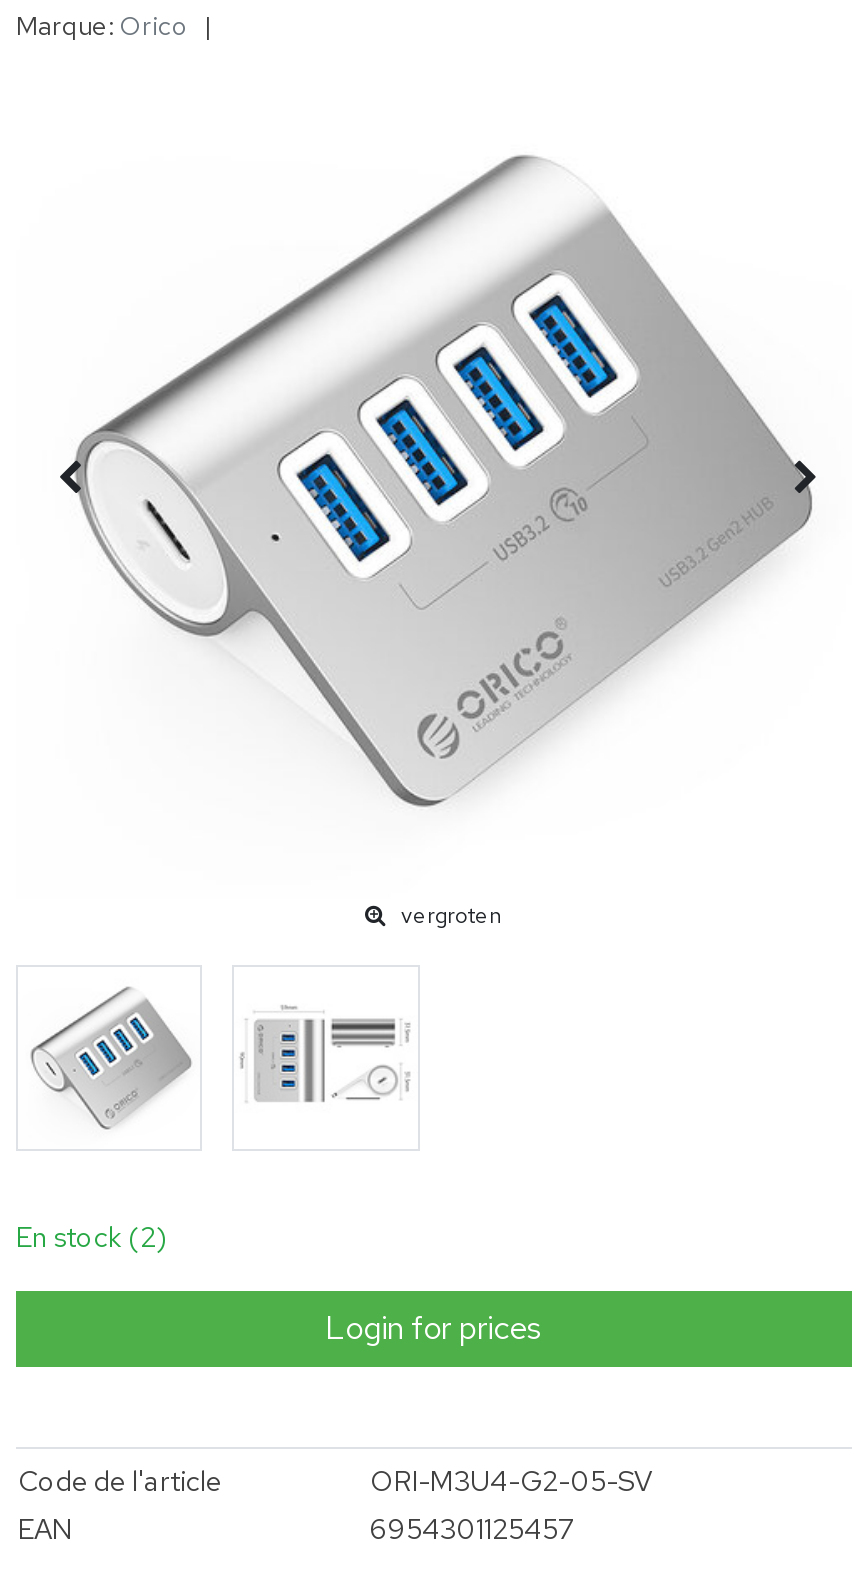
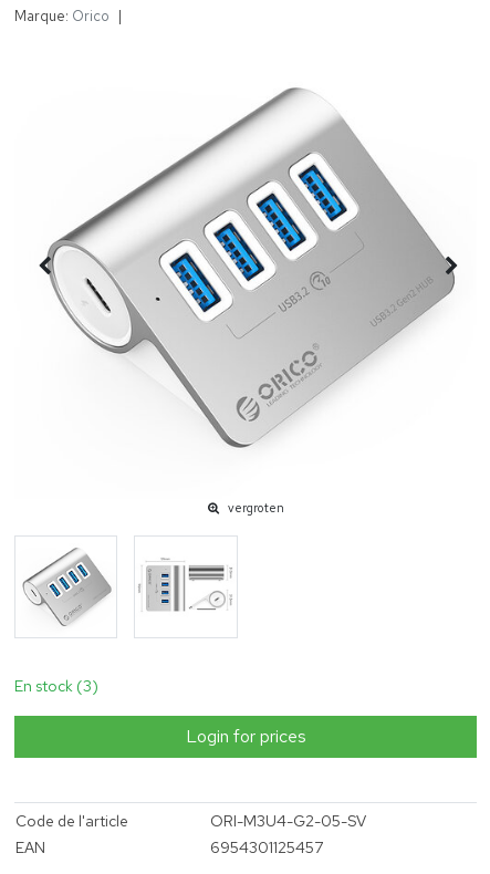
[16,1220,168,1256] En stock (2) -> [14,676,98,696] En stock (3)

